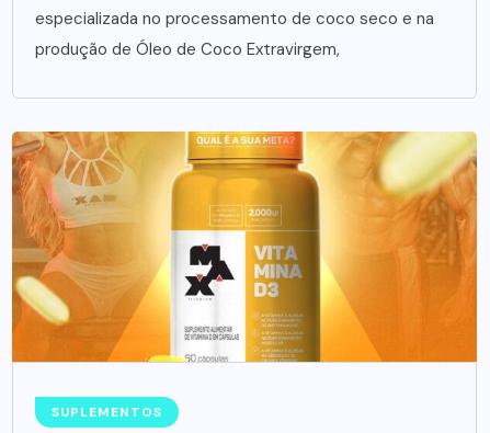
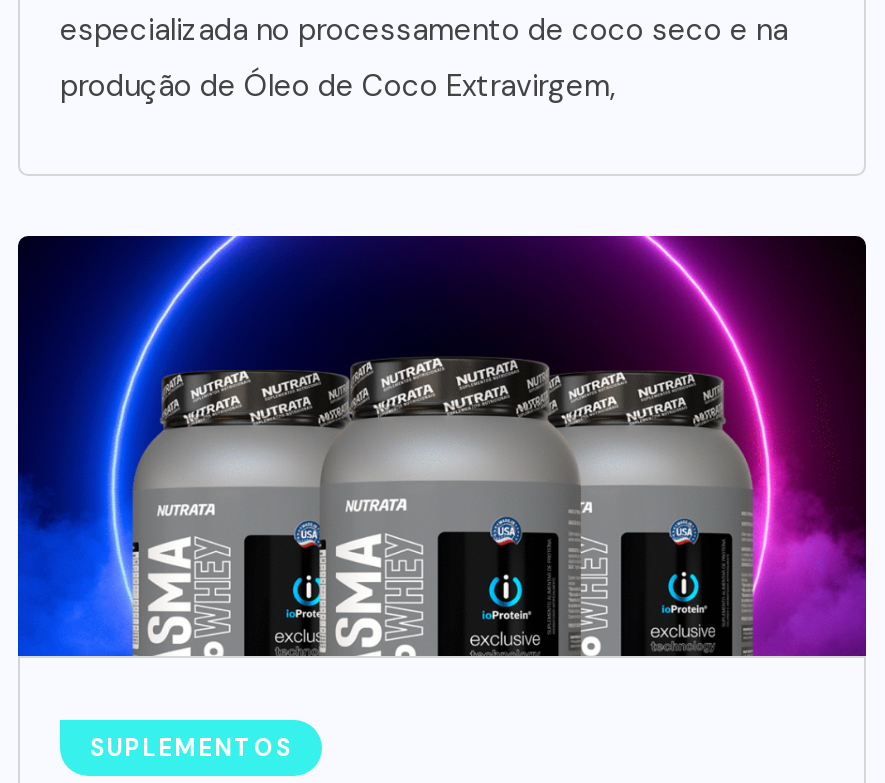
[11,130,478,363] [image] -> [16,234,868,658] [image]

